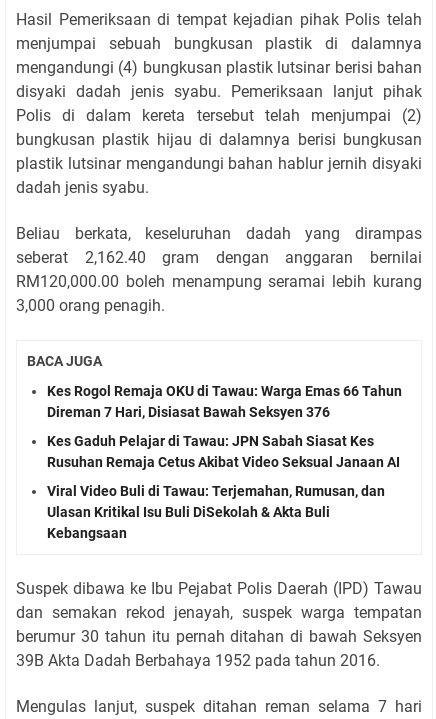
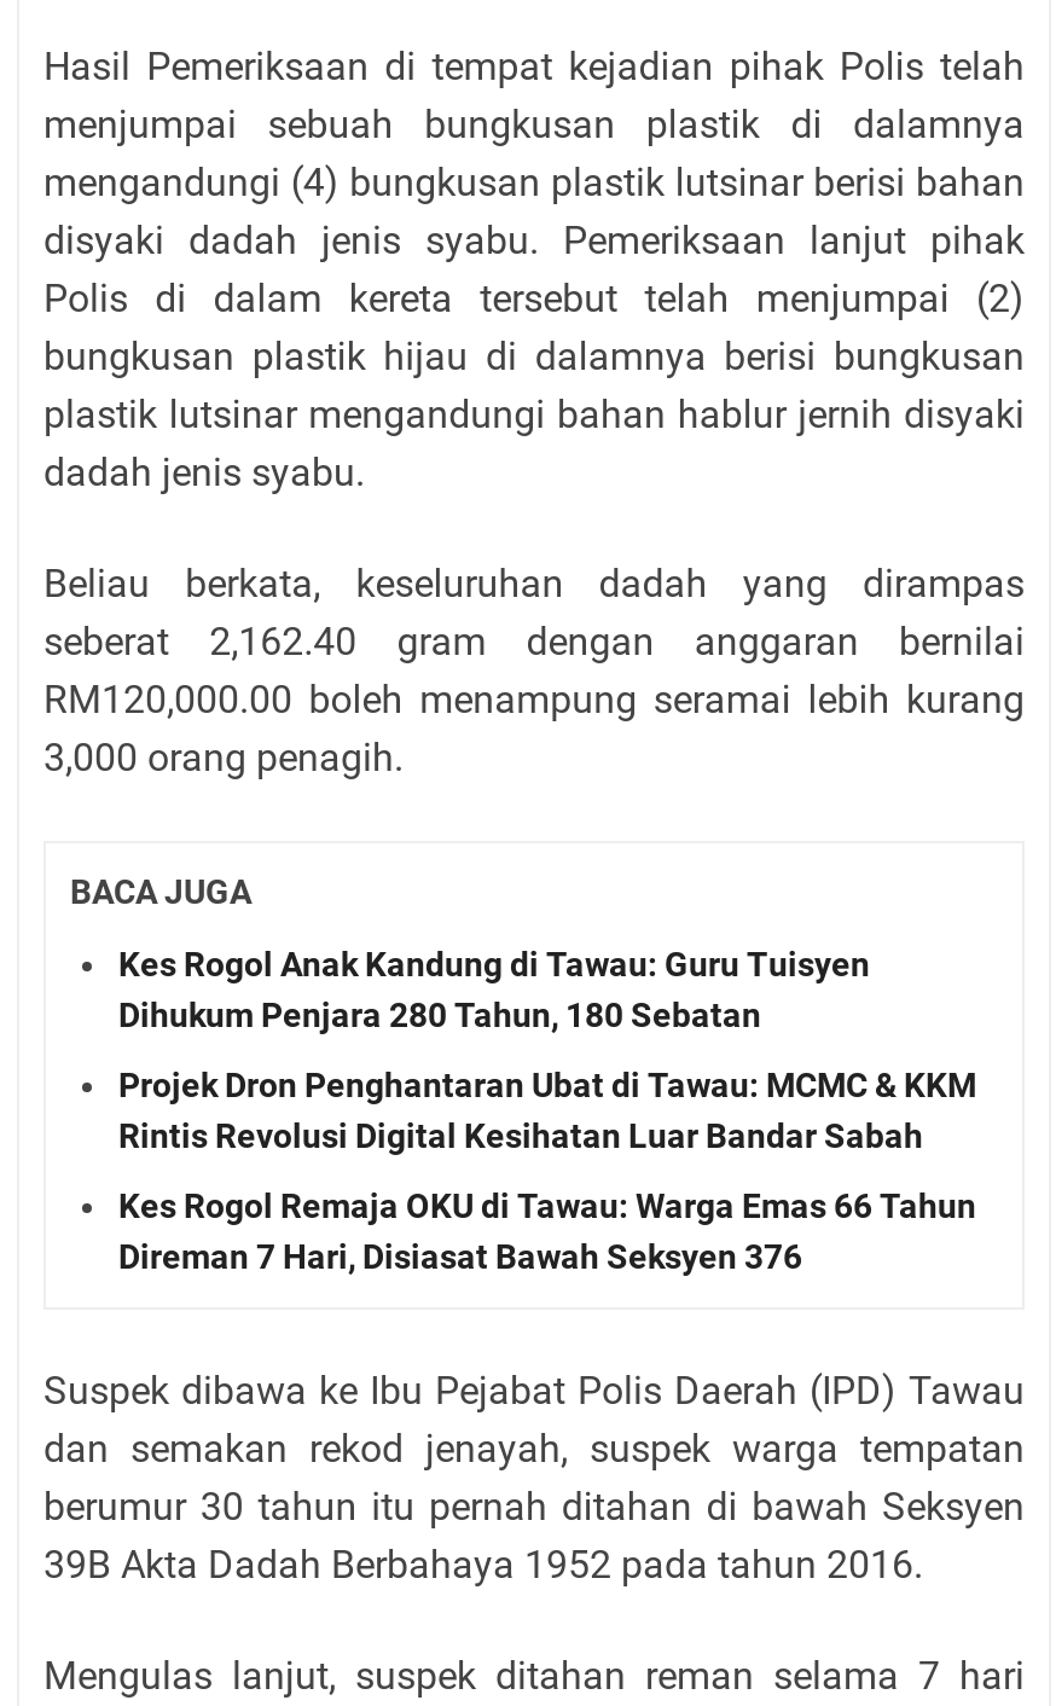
none -> [118,946,976,1156] Kes Rogol Anak Kandung di Tawau: Guru Tuisyen | Dihukum Penjara 280 Tahun, 180 Sebatan | Projek Dron Penghantaran Ubat di Tawau: MCMC & KKM | Rintis Revolusi Digital Kesihatan Luar Bandar Sabah
moved [47,383,402,420] -> [118,1187,976,1277]: Kes Rogol Remaja OKU di Tawau: Warga Emas 66 Tahun | Direman 7 Hari, Disiasat Bawah Seksyen 376
[47,433,400,541] Kes Gaduh Pelajar di Tawau: JPN Sabah Siasat Kes | Rusuhan Remaja Cetus Akibat Video Seksual Janaan AI | Viral Video Buli di Tawau: Terjemahan, Rumusan, dan | Ulasan Kritikal Isu Buli DiSekolah & Akta Buli | Kebangsaan -> none

